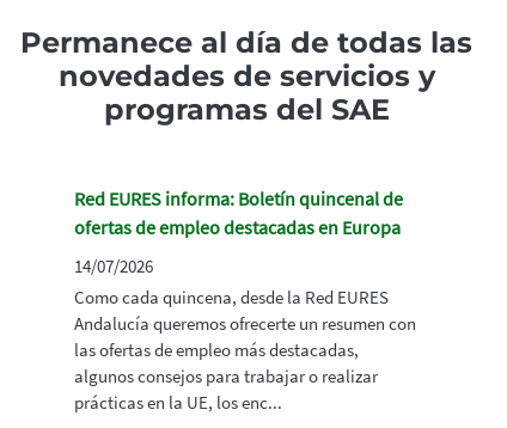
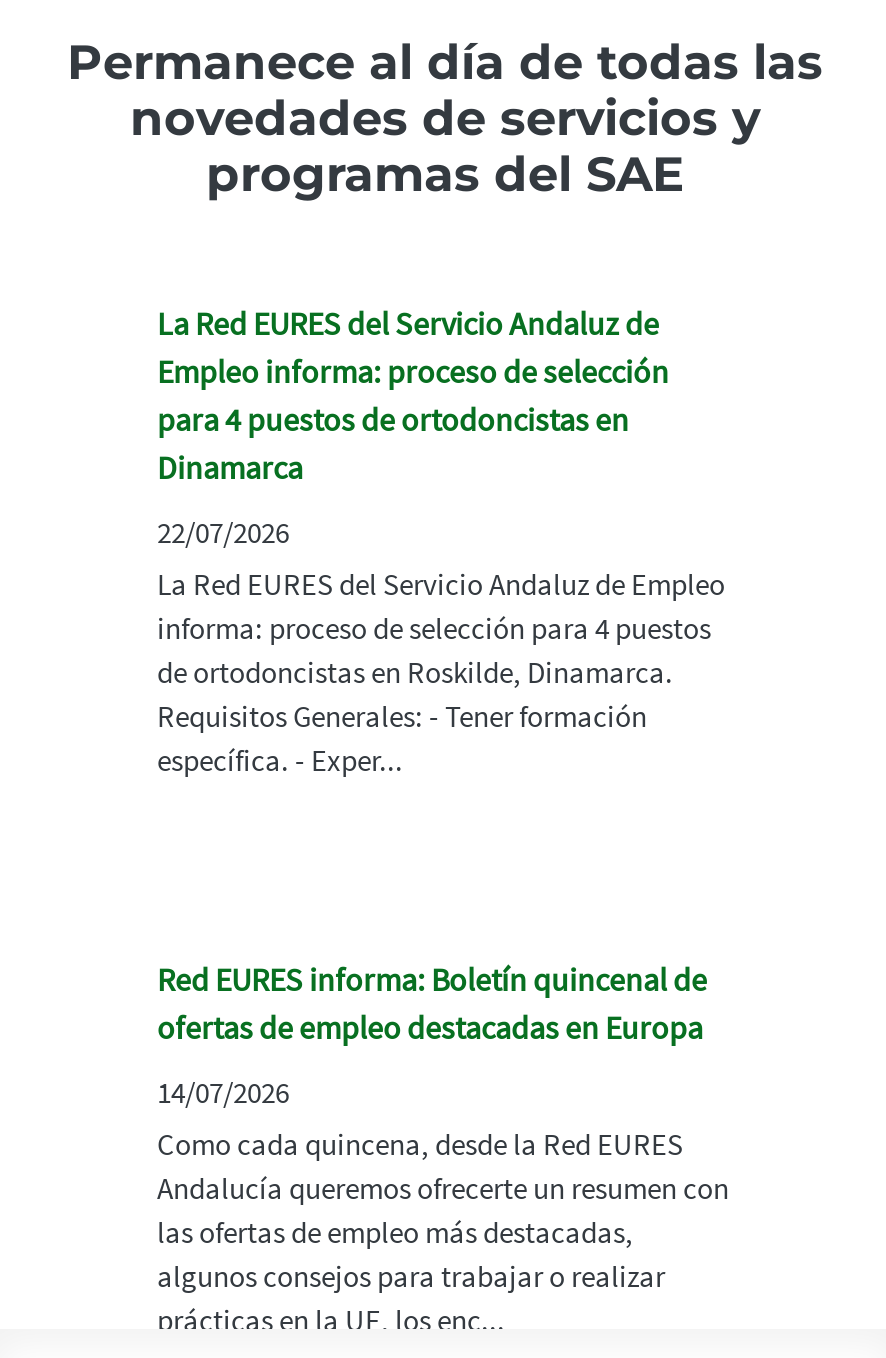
none -> [157,303,725,779] La Red EURES del Servicio Andaluz de | Empleo informa: proceso de selección | para 4 puestos de ortodoncistas en | Dinamarca | 22/07/2026 | La Red EURES del Servicio Andaluz de Empleo | informa: proceso de selección para 4 puestos | de ortodoncistas en Roskilde, Dinamarca. | Requisitos Generales: - Tener formación | específica. - Exper...

